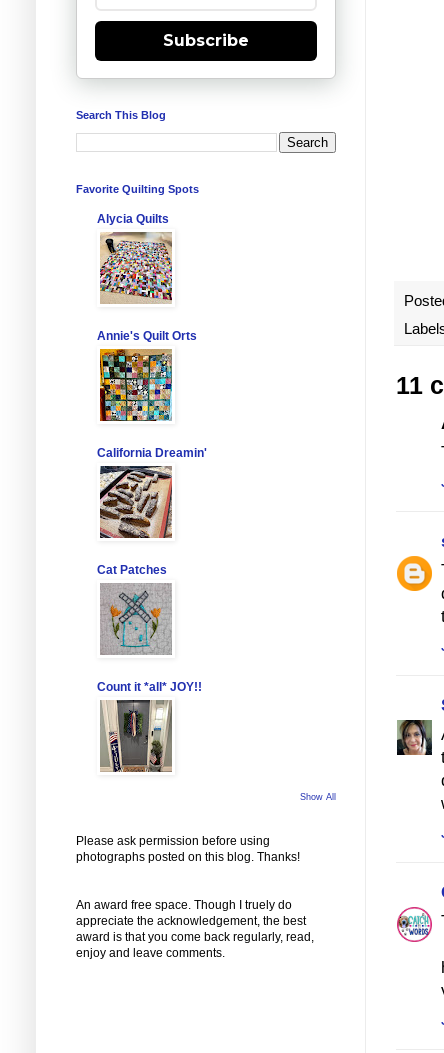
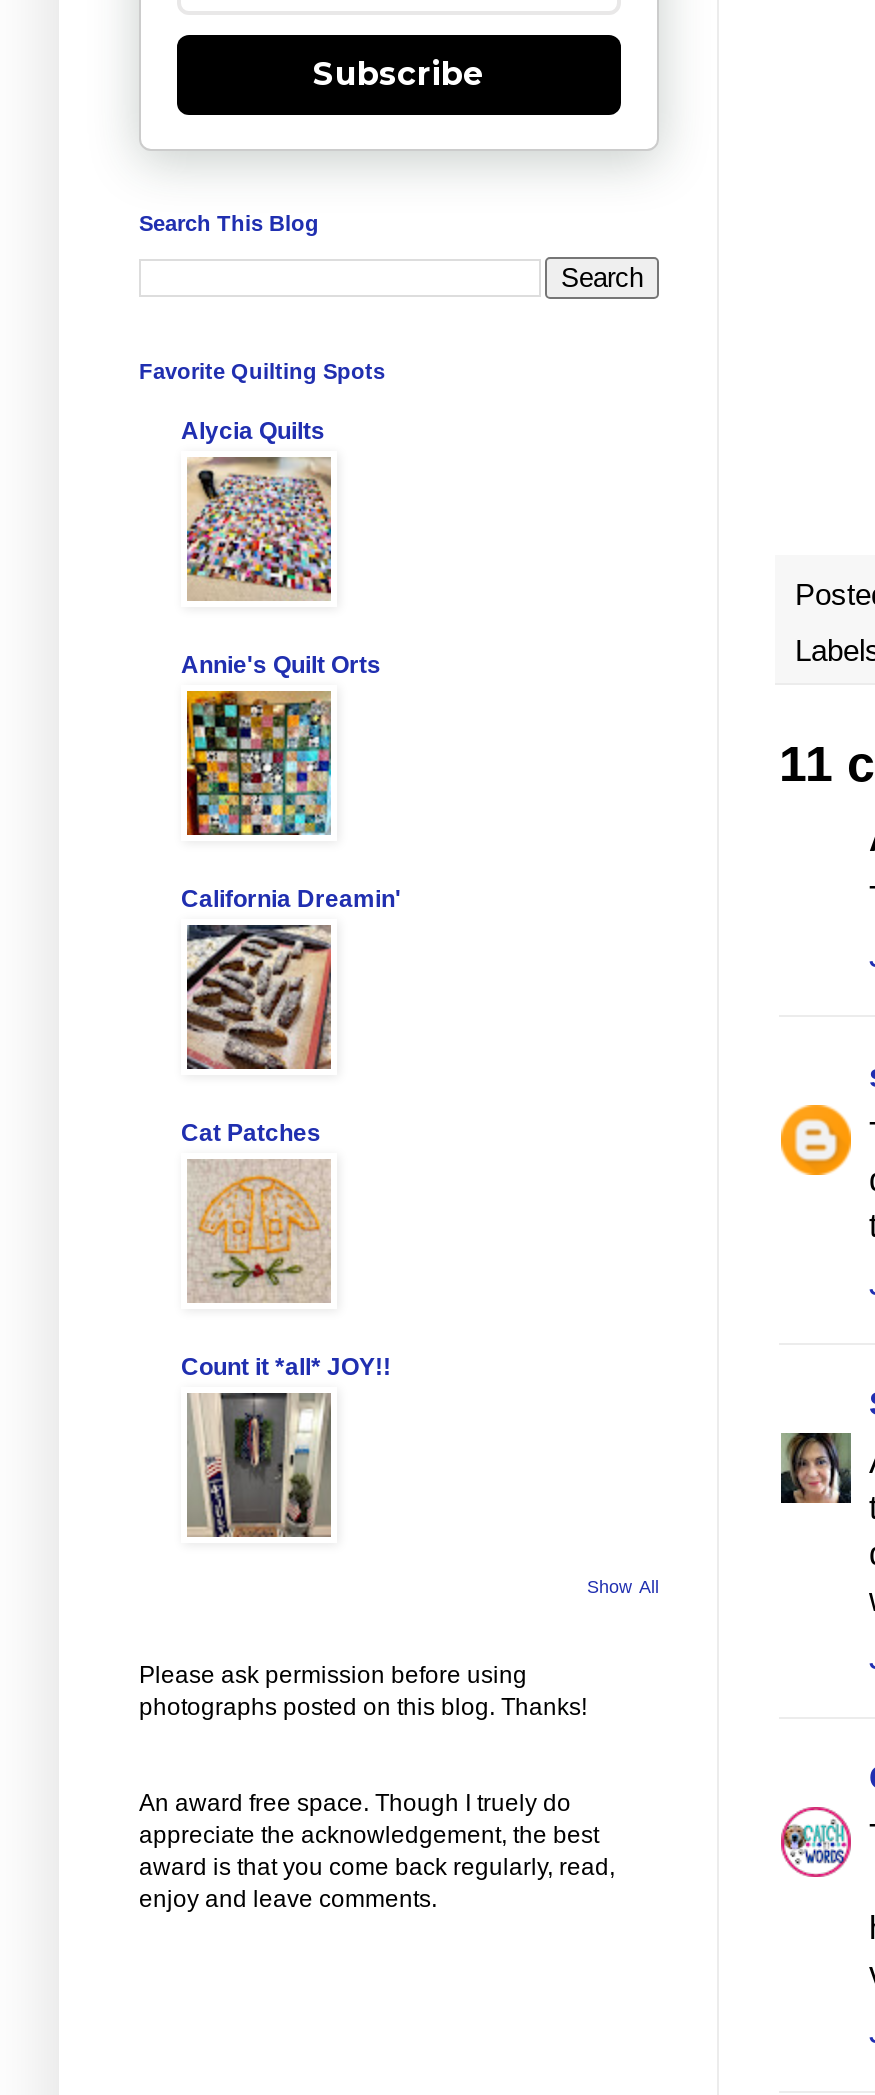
[101,584,171,654] [image] -> [191,1163,327,1299] [image]

